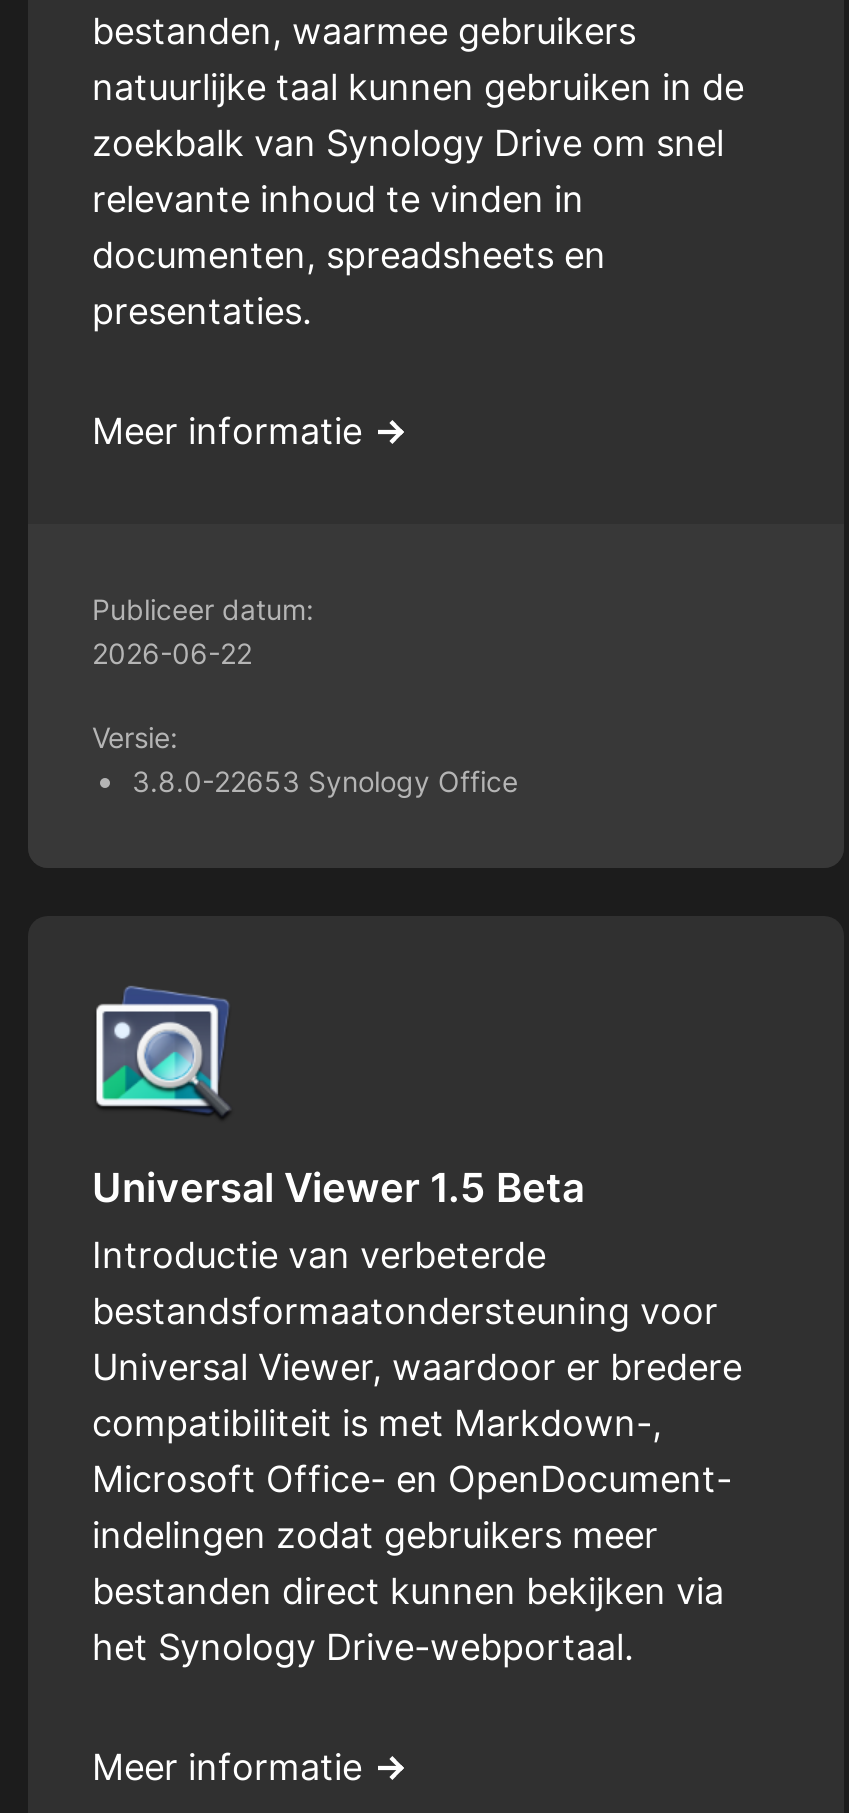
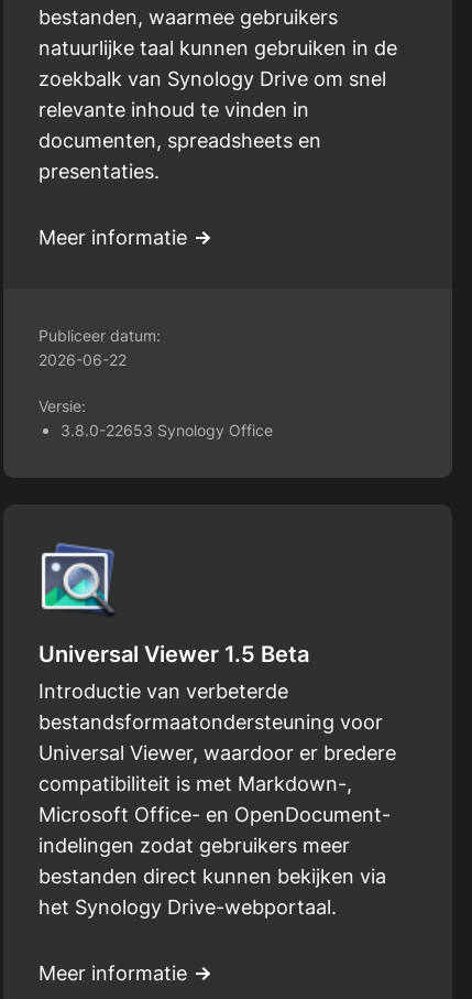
[102,1012,212,1108] [image] -> [44,544,112,611] [image]

